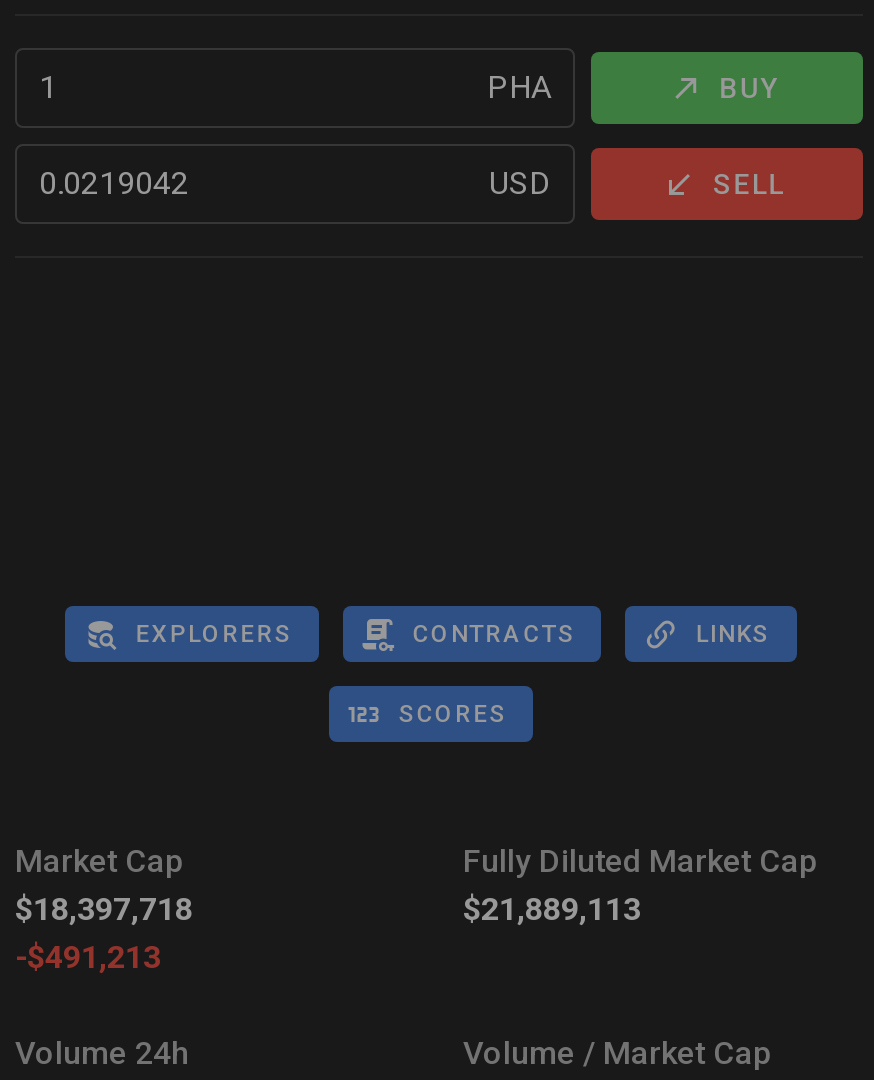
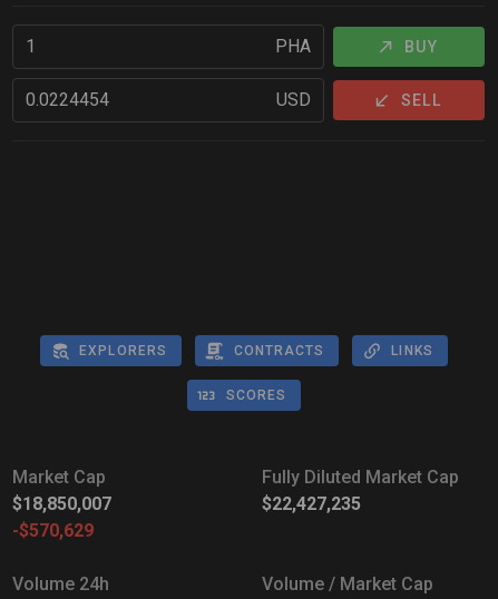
[15,891,193,929] $18,397,718 -> [12,494,111,515] $18,850,007
[463,891,641,929] $21,889,113 -> [262,494,361,515] $22,427,235
[15,939,161,977] -$491,213 -> [12,520,94,541] -$570,629

